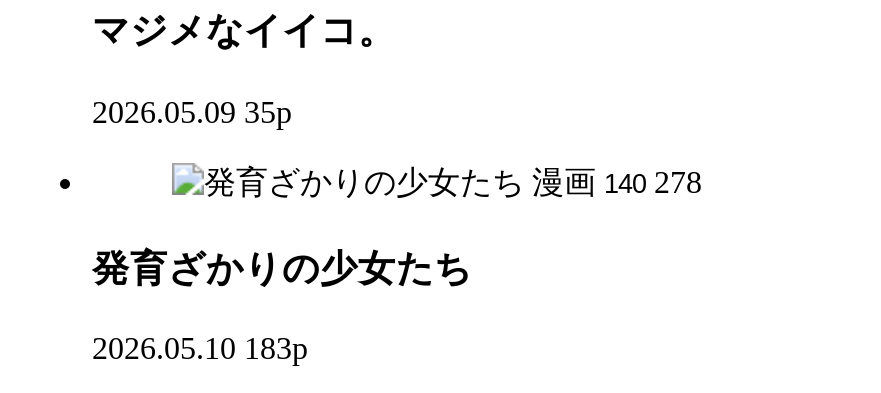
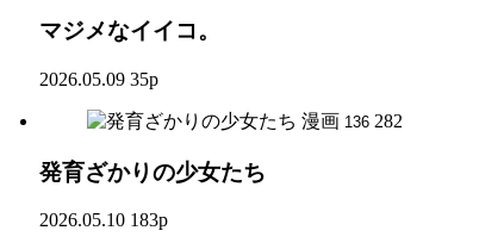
[532,165,702,199] 漫画 140 278 -> [301,111,403,131] 漫画 136 282

